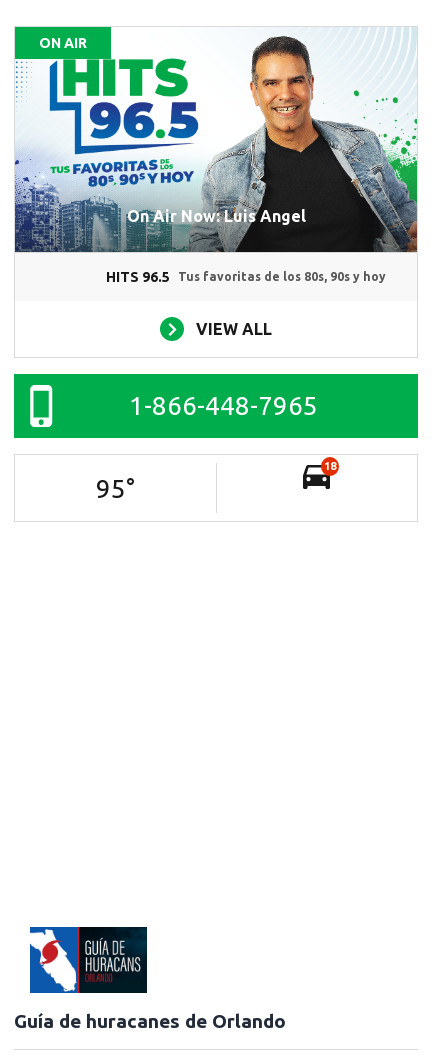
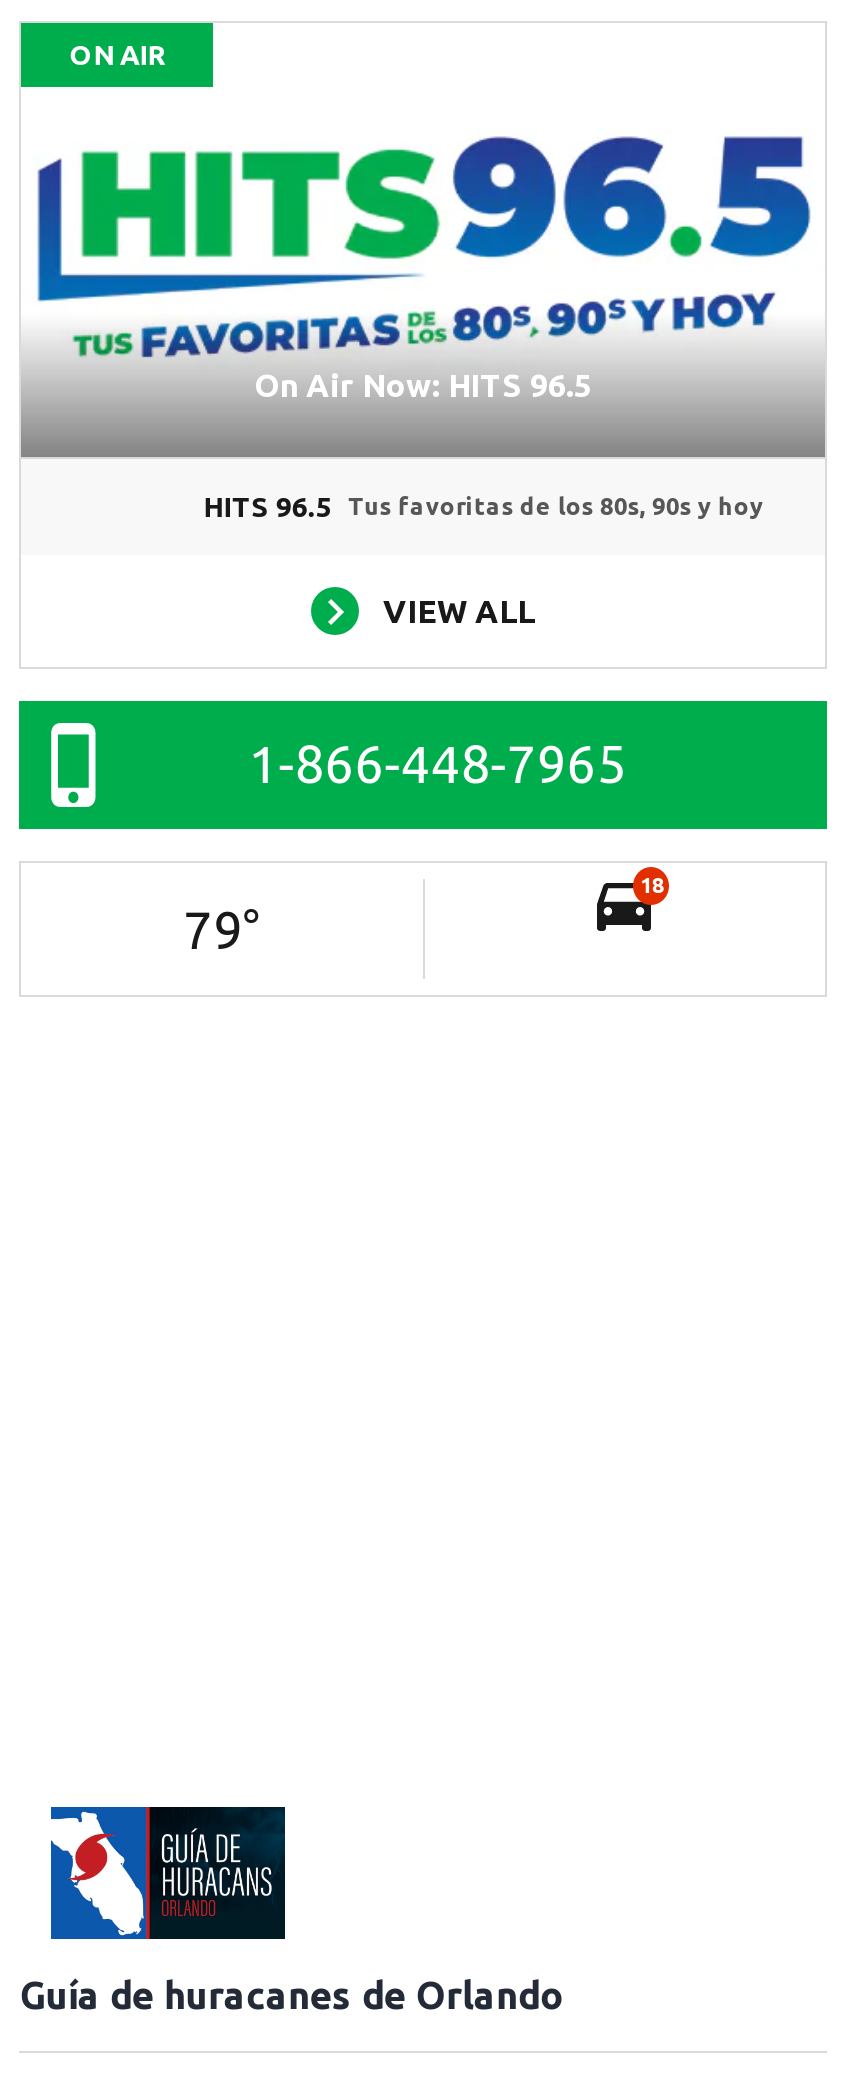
[14,28,418,252] [image] | On Air Now: Luis Angel -> [23,25,825,457] [image] | On Air Now: HITS 96.5
[96,474,135,503] 95° -> [183,900,261,958] 79°

